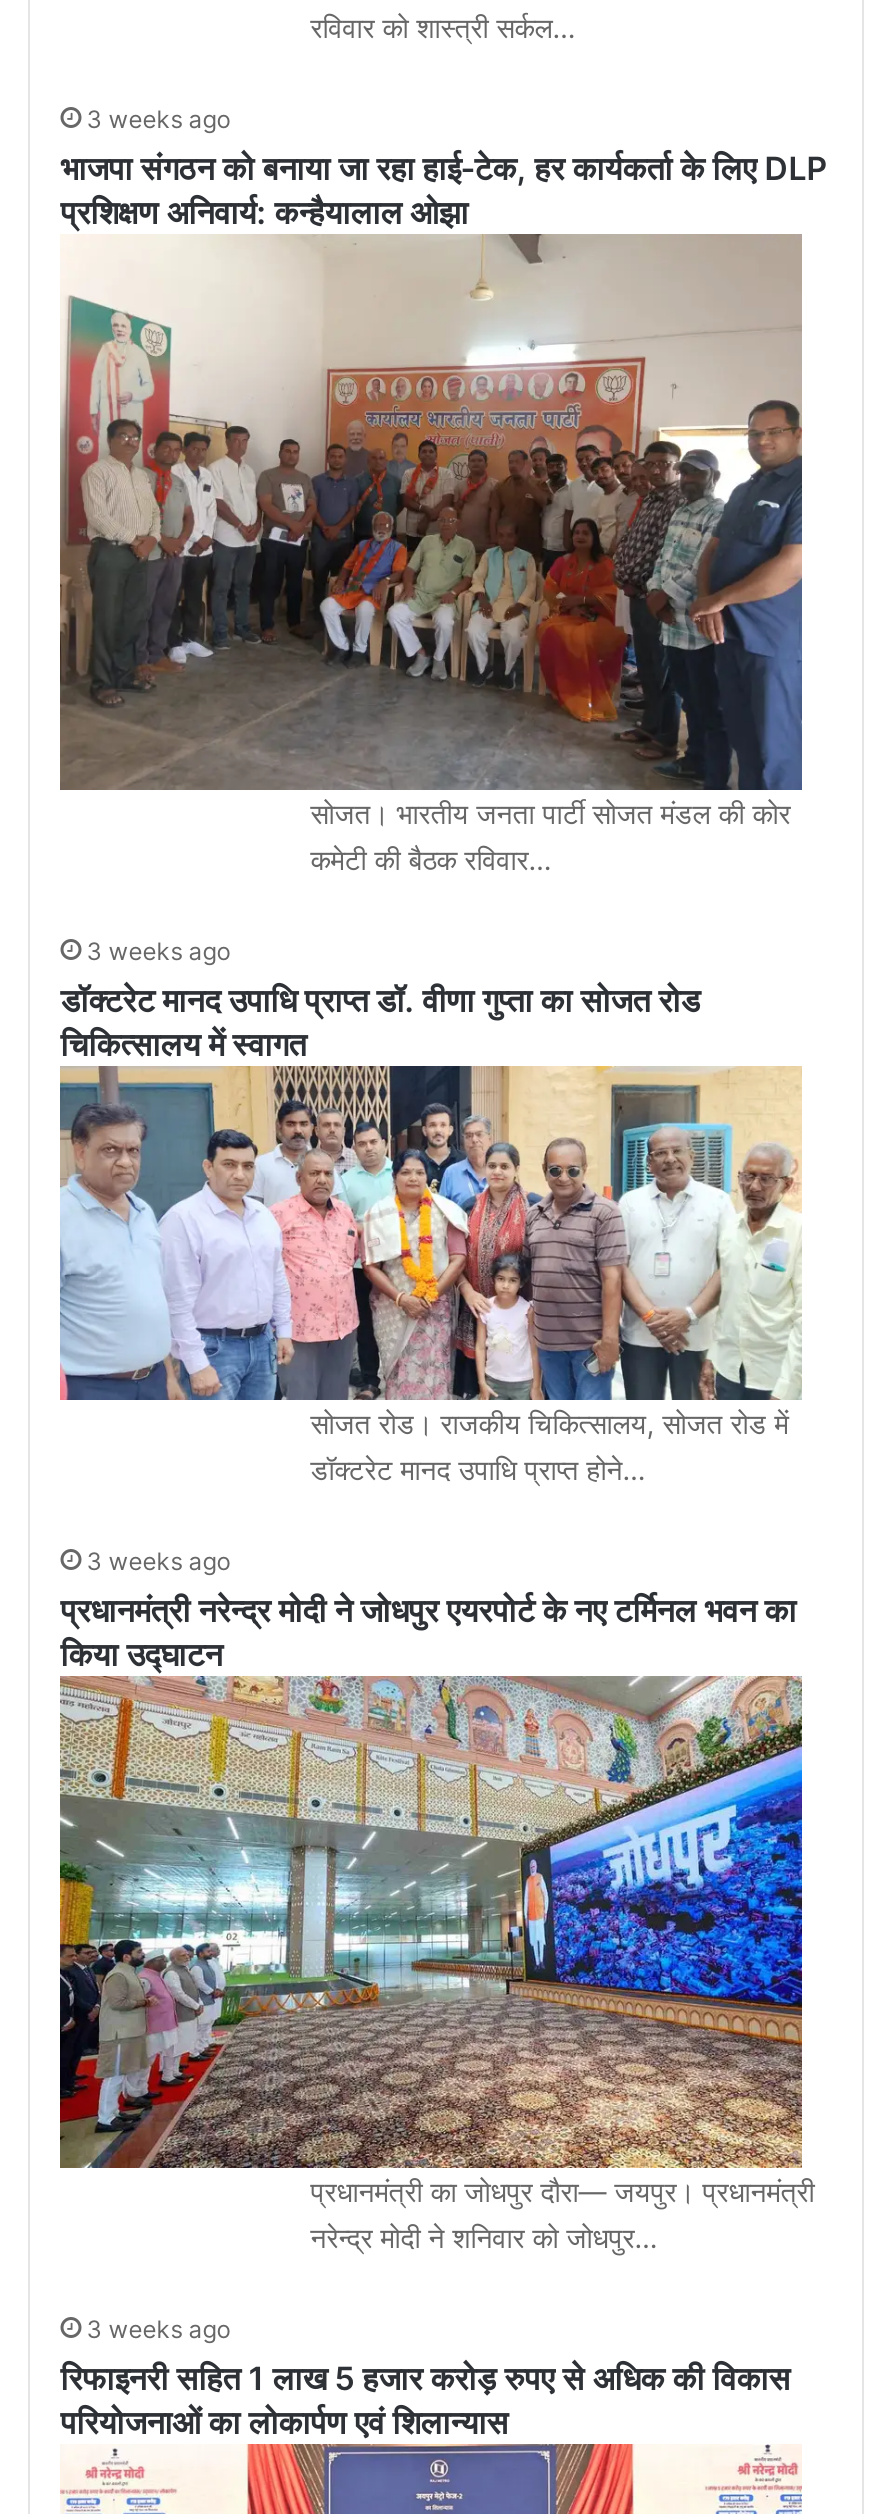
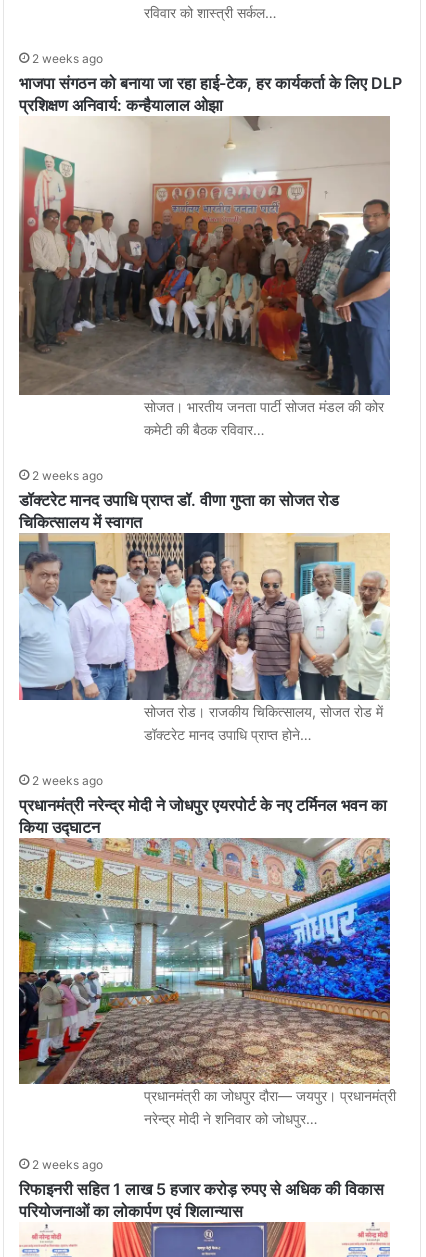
[87,103,231,133] 3 weeks ago -> [32,51,103,66] 2 weeks ago
[87,936,231,966] 3 weeks ago -> [32,468,103,483] 2 weeks ago
[87,1547,231,1577] 3 weeks ago -> [32,773,103,788] 2 weeks ago
[87,2314,231,2344] 3 weeks ago -> [32,1157,103,1172] 2 weeks ago

